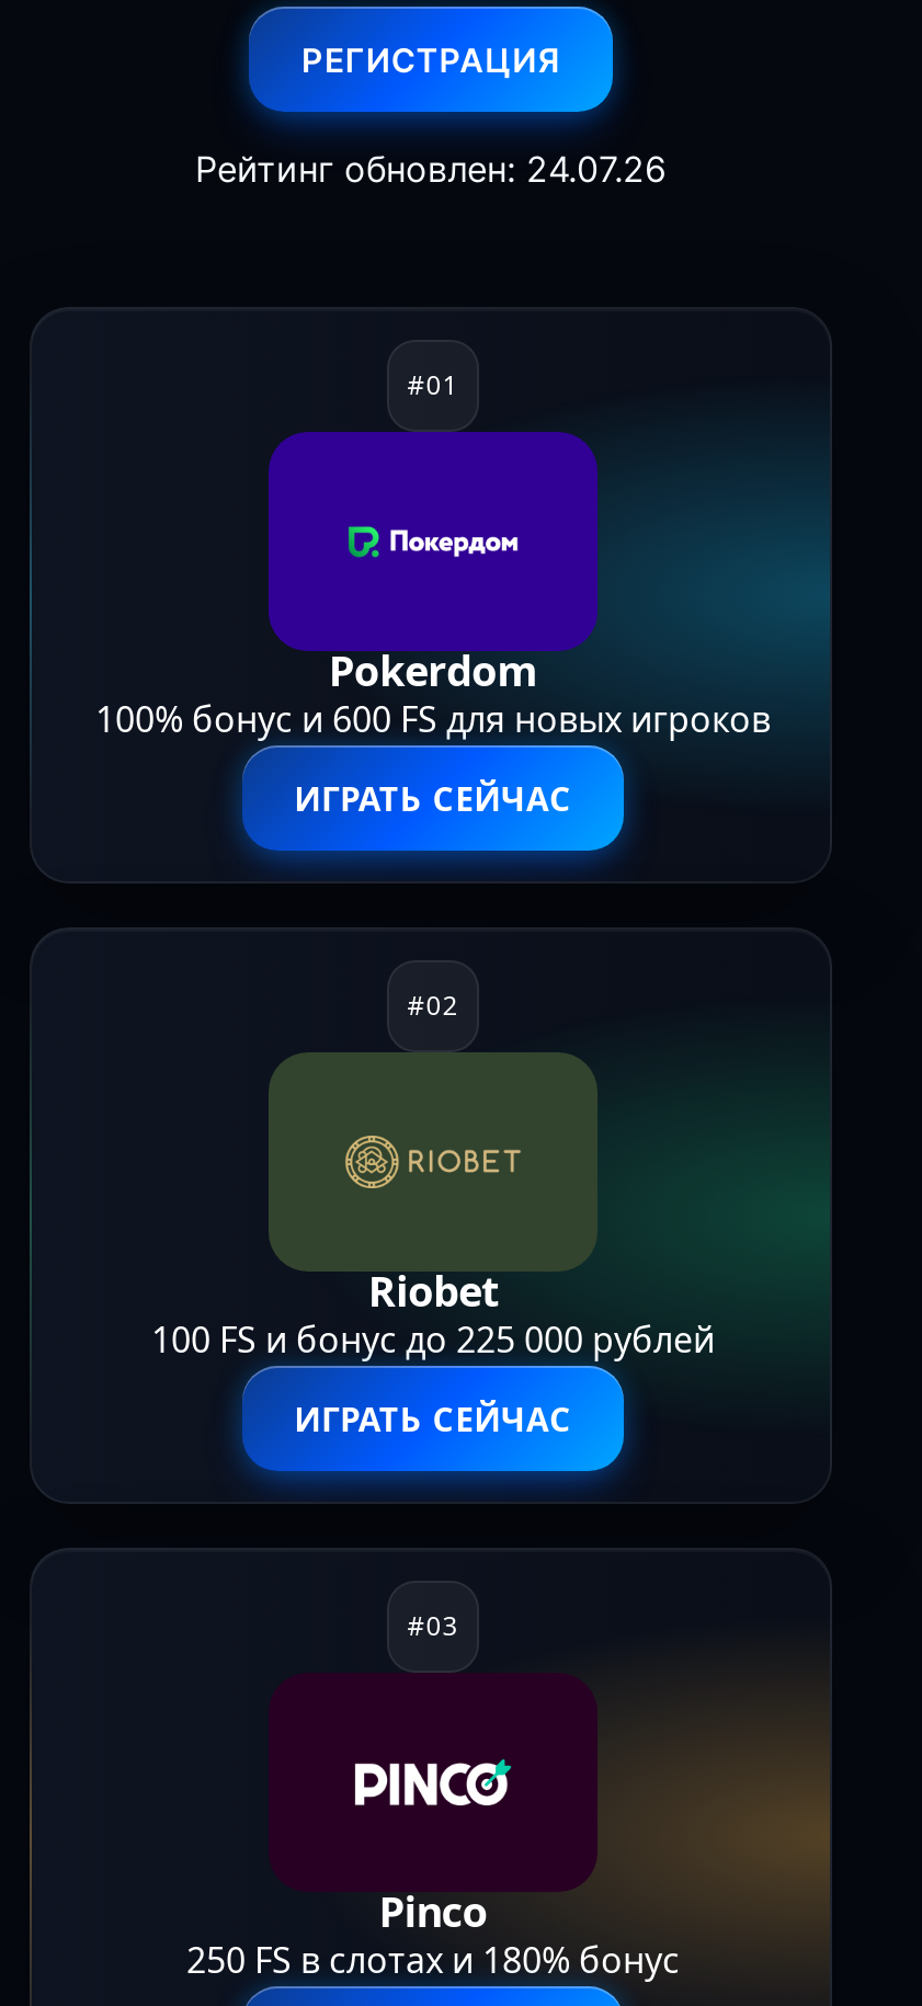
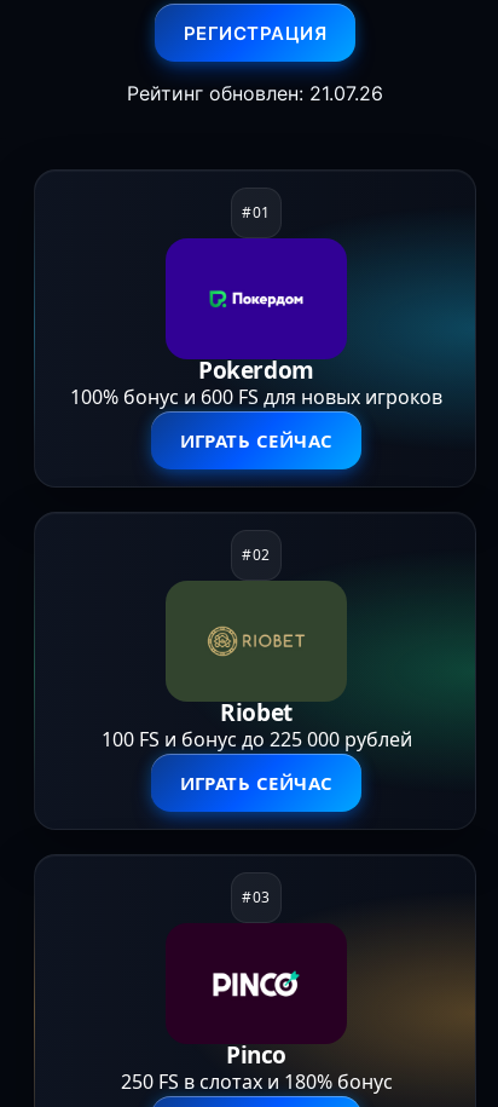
[195,147,667,191] Рейтинг обновлен: 24.07.26 -> [127,81,383,105] Рейтинг обновлен: 21.07.26

